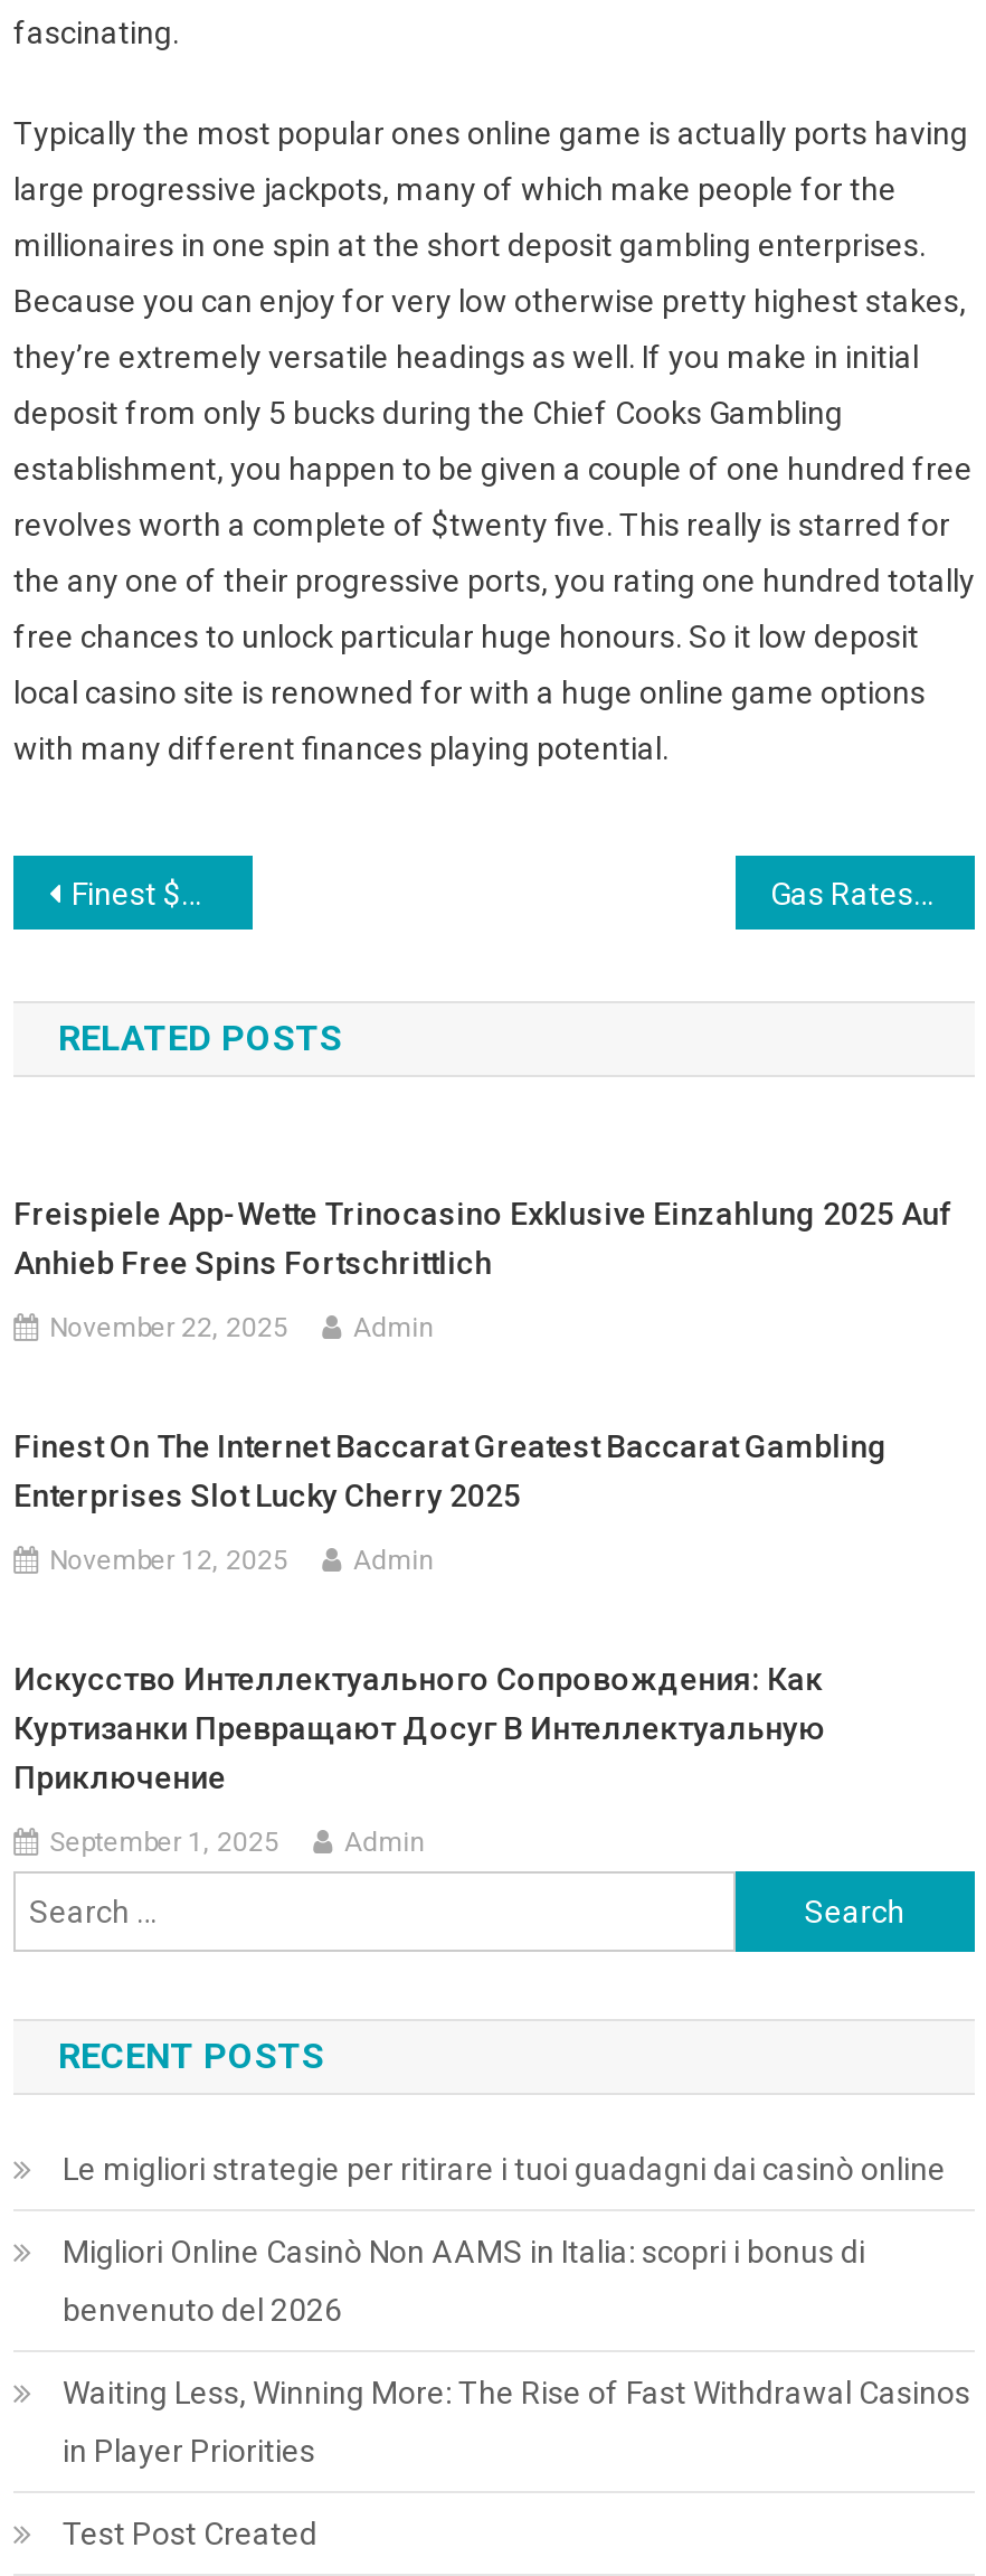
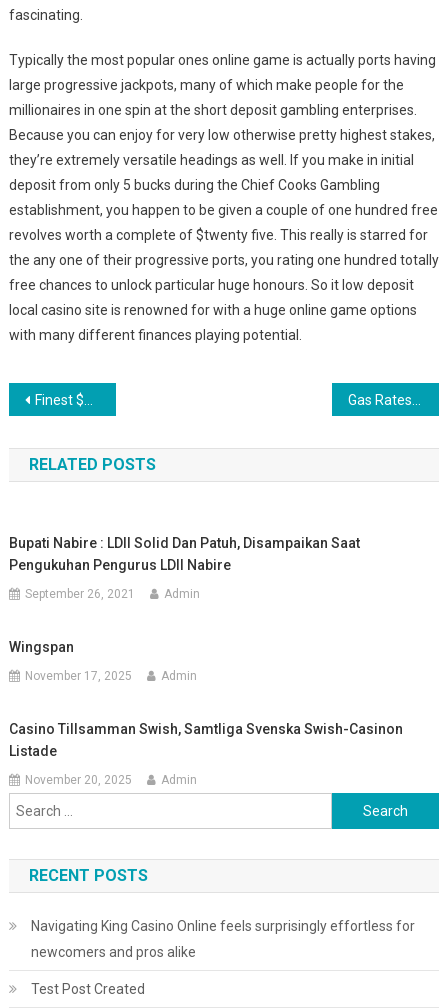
[14,1196,950,1281] Freispiele App-Wette Trinocasino Exklusive Einzahlung 2025 Auf | Anhieb Free Spins Fortschrittlich -> [9,535,360,573] Bupati Nabire : LDII Solid Dan Patuh, Disampaikan Saat | Pengukuhan Pengurus LDII Nabire
[49,1312,289,1344] November 22, 2025 -> [25,587,135,601] September 26, 2021
[14,1429,888,1514] Finest On The Internet Baccarat Greatest Baccarat Gambling | Enterprises Slot Lucky Cherry 2025 -> [9,639,74,655] Wingspan
[49,1545,289,1576] November 12, 2025 -> [25,669,132,683] November 17, 2025
[14,1661,825,1795] Искусство Интеллектуального Сопровождения: Как | Куртизанки Превращают Досуг В Интеллектуальную | Приключение -> [9,721,403,759] Casino Tillsamman Swish, Samtliga Svenska Swish-Casinon | Listade
[49,1827,280,1858] September 1, 2025 -> [25,773,132,787] November 20, 2025
[63,2151,970,2469] Le migliori strategie per ritirare i tuoi guadagni dai casinò online | Migliori Online Casinò Non AAMS in Italia: scopri i bonus di | benvenuto del 2026 | Waiting Less, Winning More: The Rise of Fast Withdrawal Casinos | in Player Priorities -> [31,918,415,960] Navigating King Casino Online feels surprisingly effortless for | newcomers and pros alike

